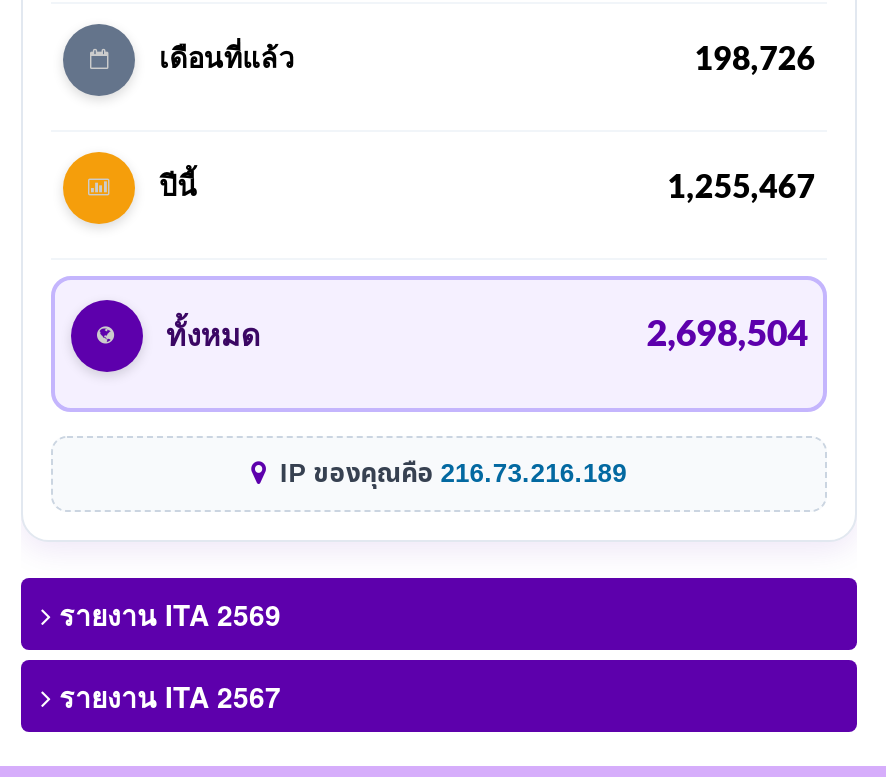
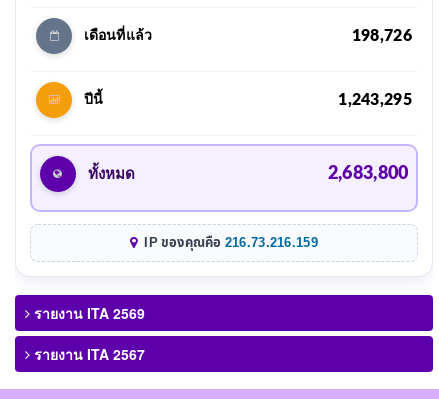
[668,171,815,203] 1,255,467 -> [338,91,412,107] 1,243,295
[647,317,808,353] 2,698,504 -> [328,164,408,182] 2,683,800
[274,453,627,493] IP ของคุณคือ216.73.216.189 -> [141,232,318,252] IP ของคุณคือ216.73.216.159

